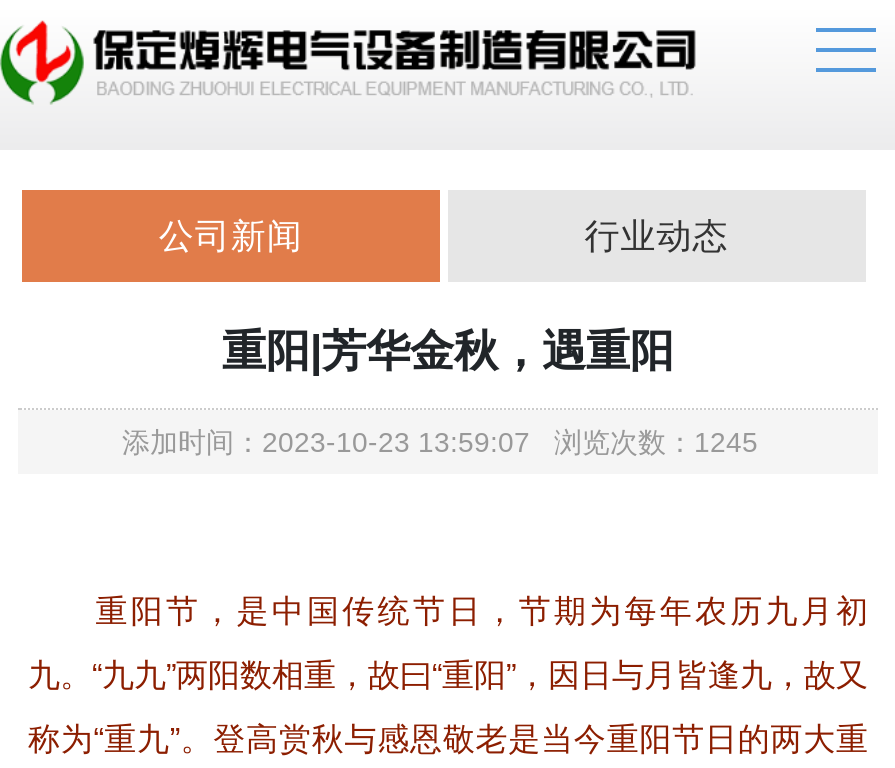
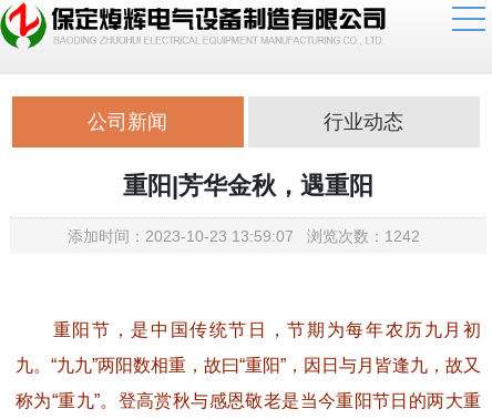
[122,427,774,459] 添加时间：2023-10-23 13:59:07 浏览次数：1245 -> [68,228,429,245] 添加时间：2023-10-23 13:59:07 浏览次数：1242

